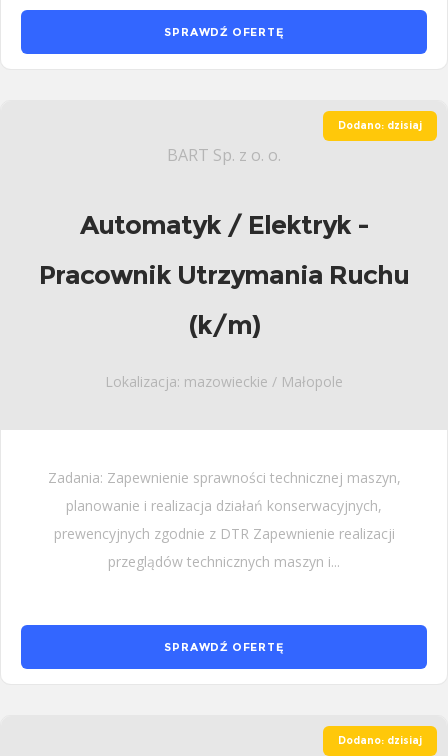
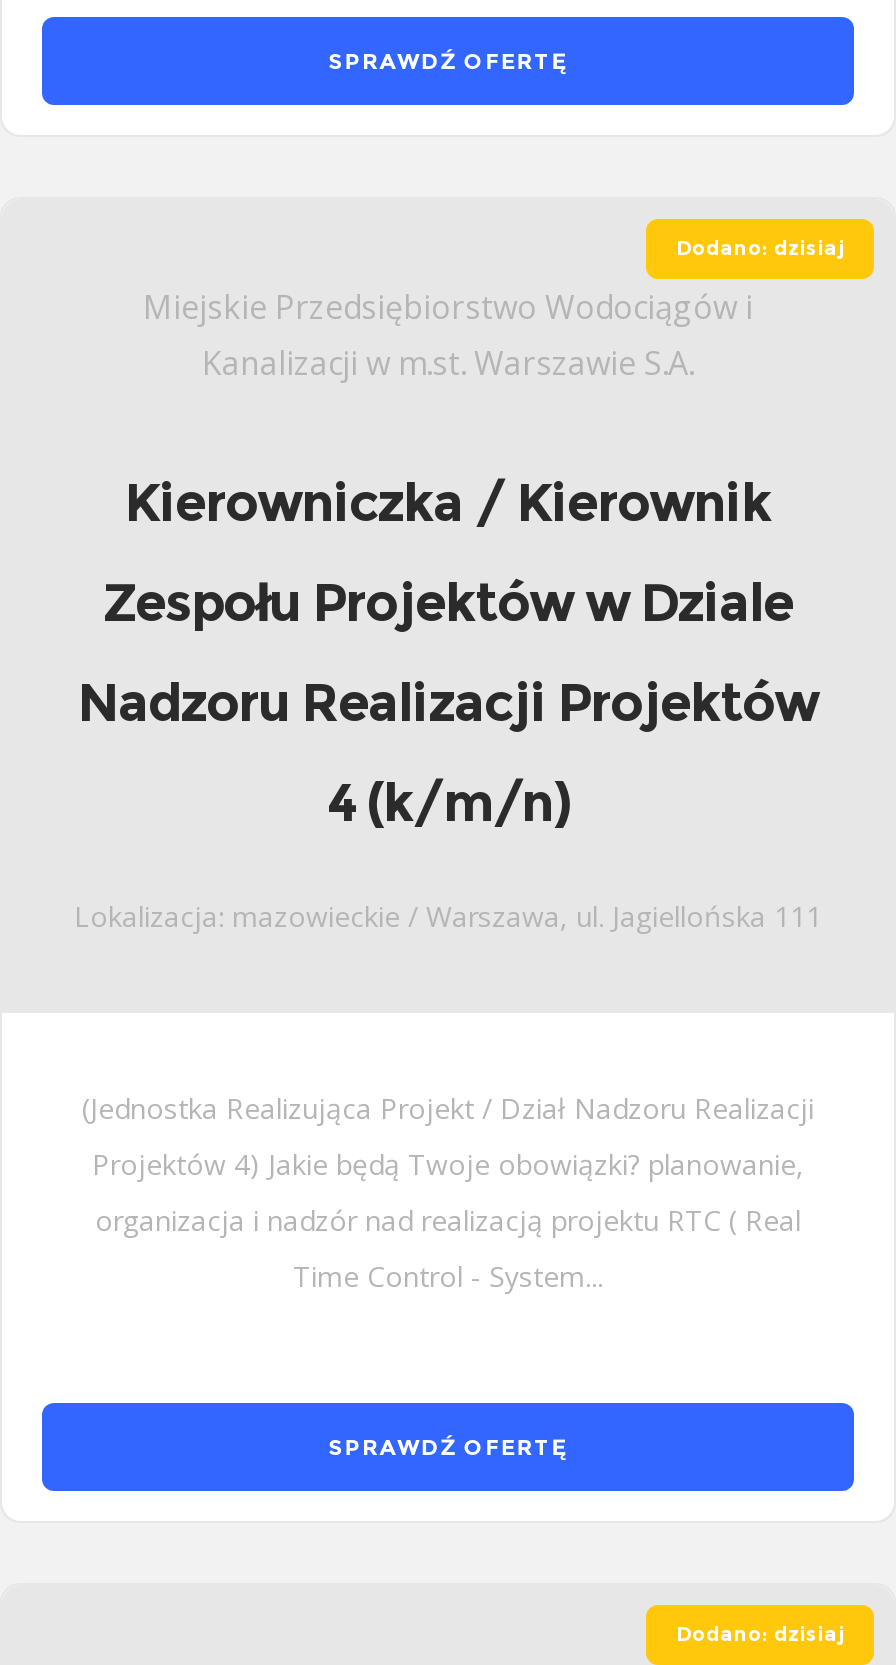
[39,144,409,391] BART Sp. z o. o. | Automatyk / Elektryk - | Pracownik Utrzymania Ruchu | (k/m) | Lokalizacja: mazowieckie / Małopole -> [74,285,822,935] Miejskie Przedsiębiorstwo Wodociągów i | Kanalizacji w m.st. Warszawie S.A. | Kierowniczka / Kierownik | Zespołu Projektów w Dziale | Nadzoru Realizacji Projektów | 4 (k/m/n) | Lokalizacja: mazowieckie / Warszawa, ul. Jagiellońska 111
[47,468,400,571] Zadania: Zapewnienie sprawności technicznej maszyn, | planowanie i realizacja działań konserwacyjnych, | prewencyjnych zgodnie z DTR Zapewnienie realizacji | przeglądów technicznych maszyn i... -> [82,1089,814,1295] (Jednostka Realizująca Projekt / Dział Nadzoru Realizacji | Projektów 4) Jakie będą Twoje obowiązki? planowanie, | organizacja i nadzór nad realizacją projektu RTC ( Real | Time Control - System...

